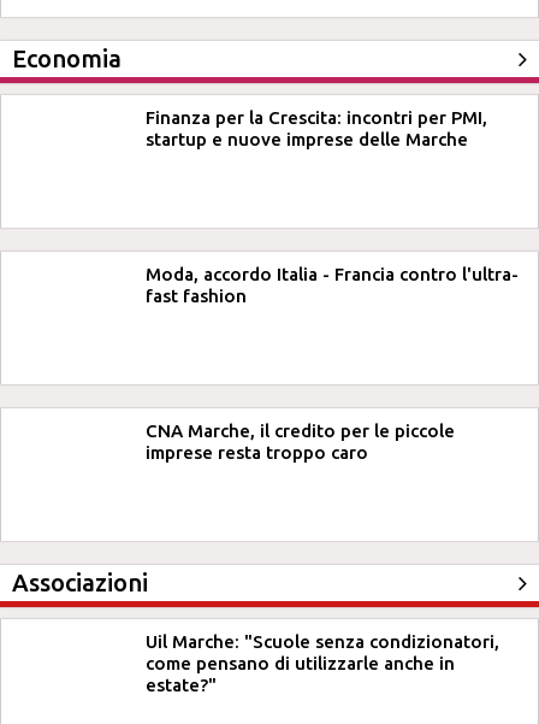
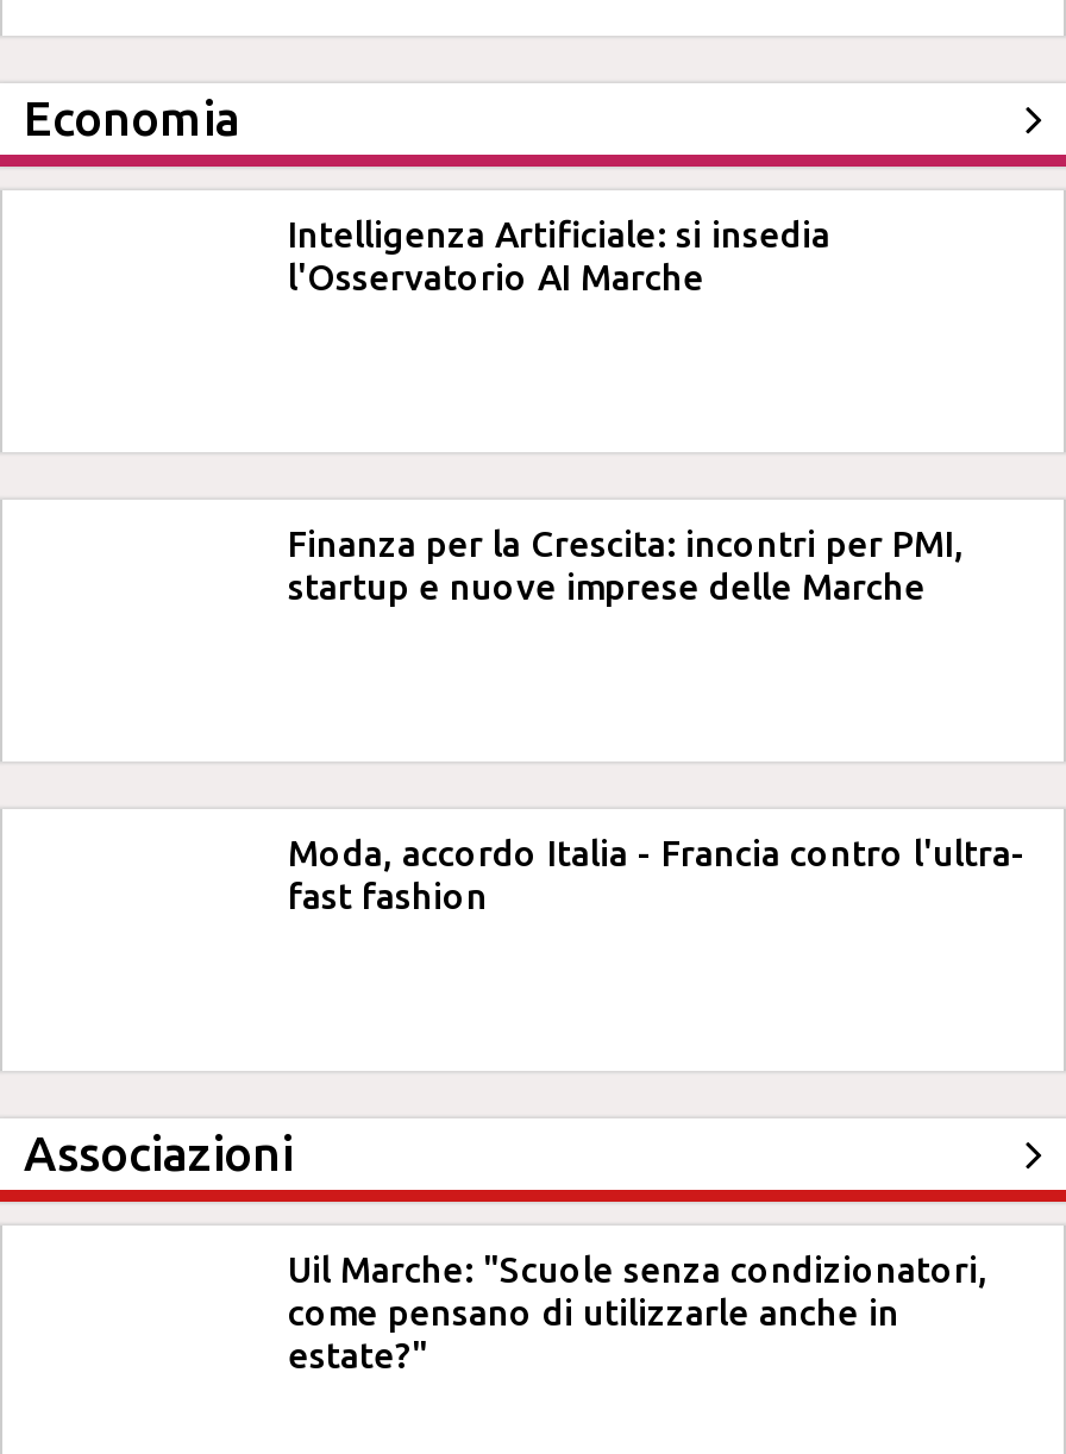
none -> [288,214,830,297] Intelligenza Artificiale: si insedia | l'Osservatorio AI Marche
moved [146,107,519,306] -> [288,524,1026,916]: Finanza per la Crescita: incontri per PMI, | startup e nuove imprese delle Marche | Moda, accordo Italia - Francia contro l'ultra- | fast fashion
[146,420,455,463] CNA Marche, il credito per le piccole | imprese resta troppo caro -> none

